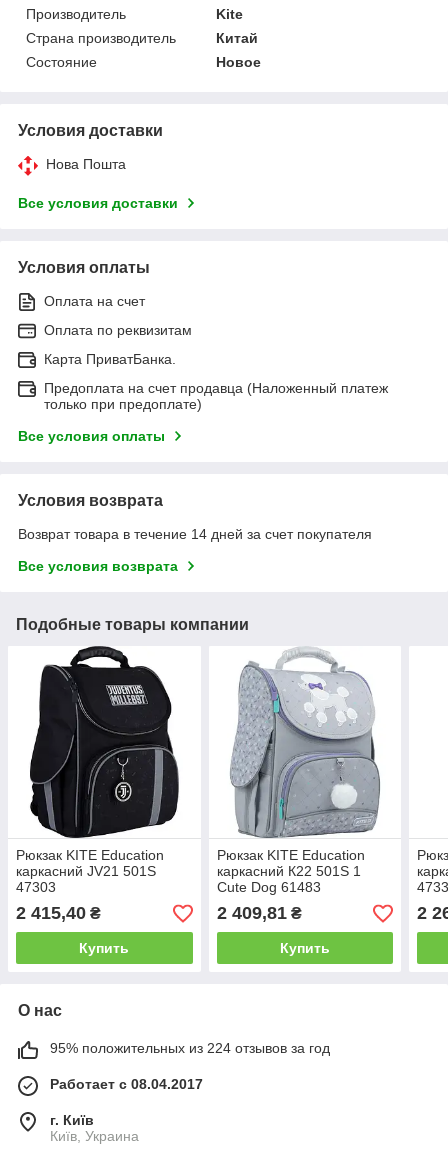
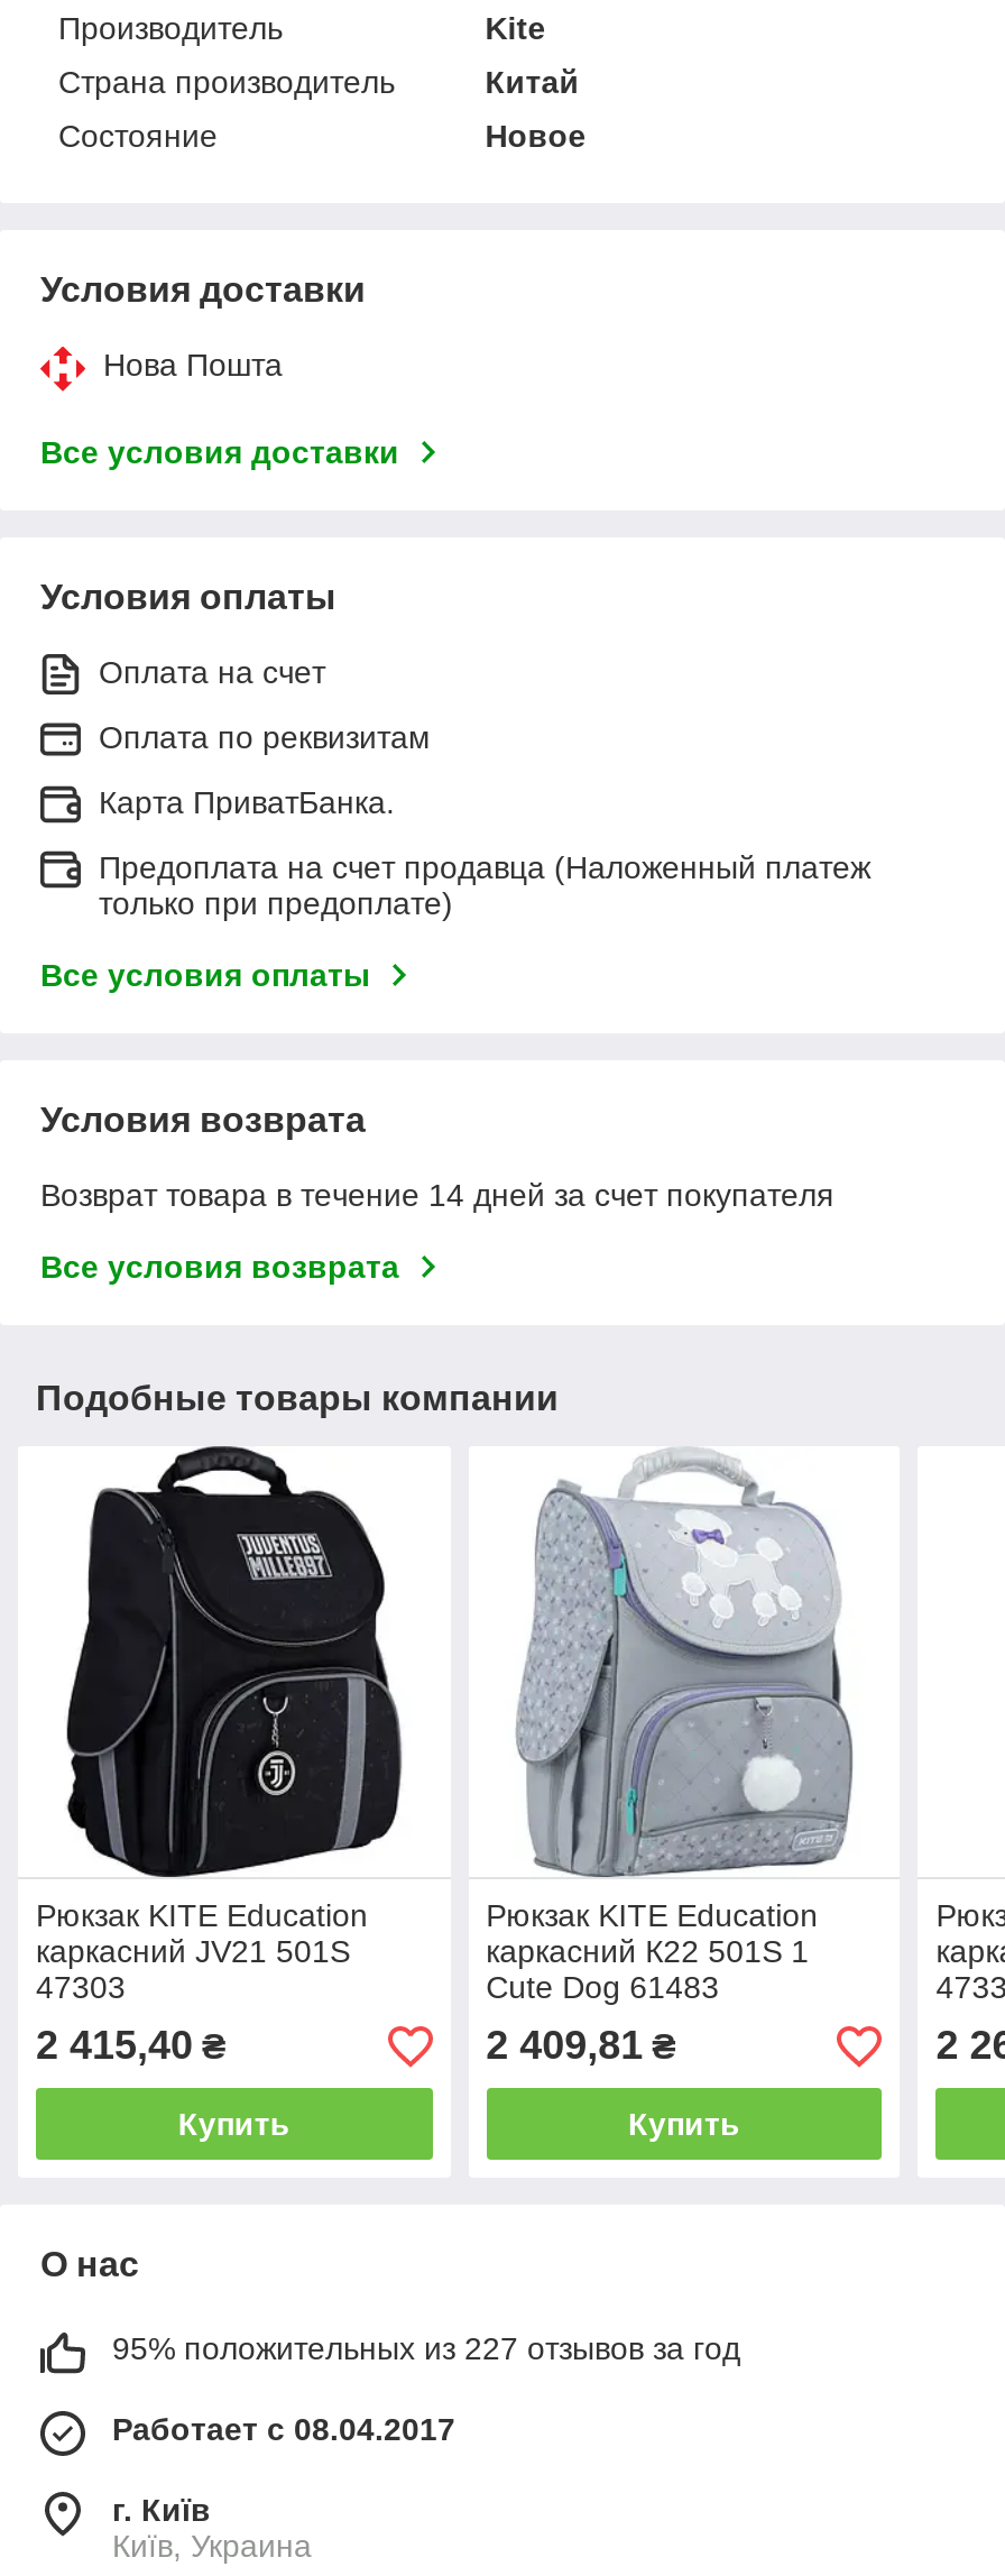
[50,1040,330,1056] 95% положительных из 224 отзывов за год -> [112,2331,740,2367] 95% положительных из 227 отзывов за год

